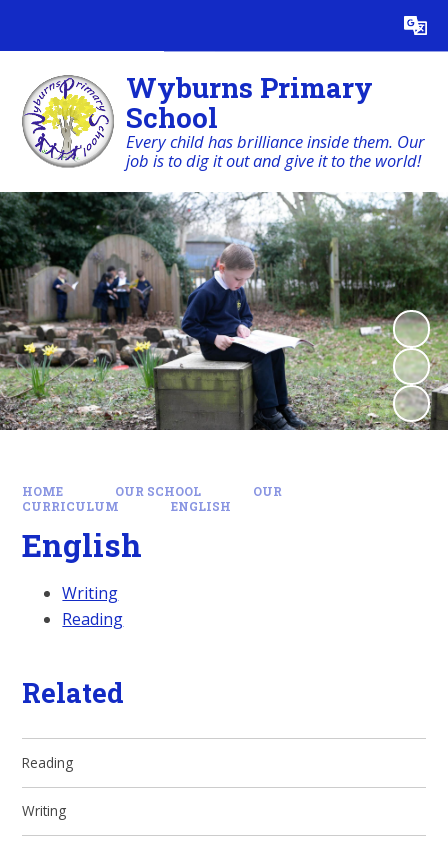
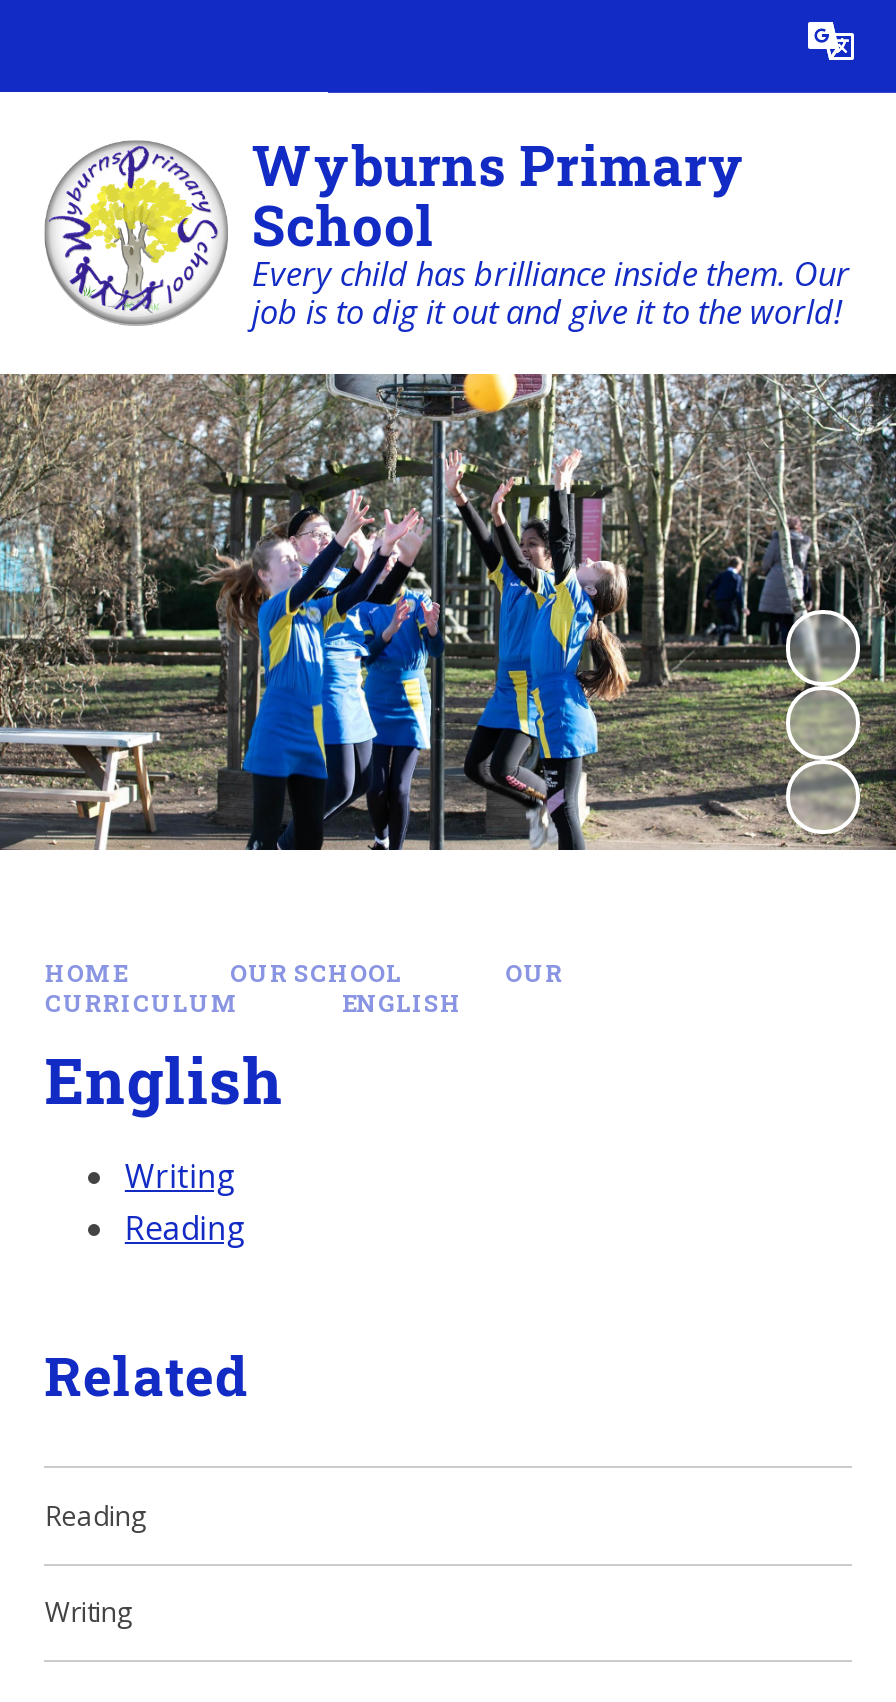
[3,191,445,431] [image] -> [6,372,890,850] [image]

